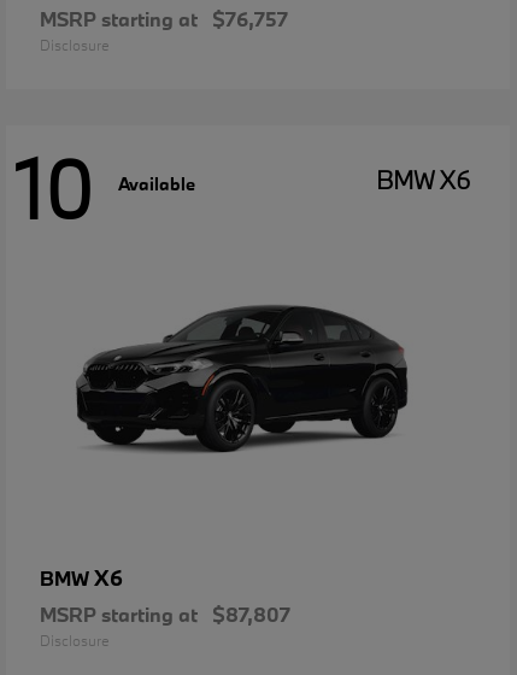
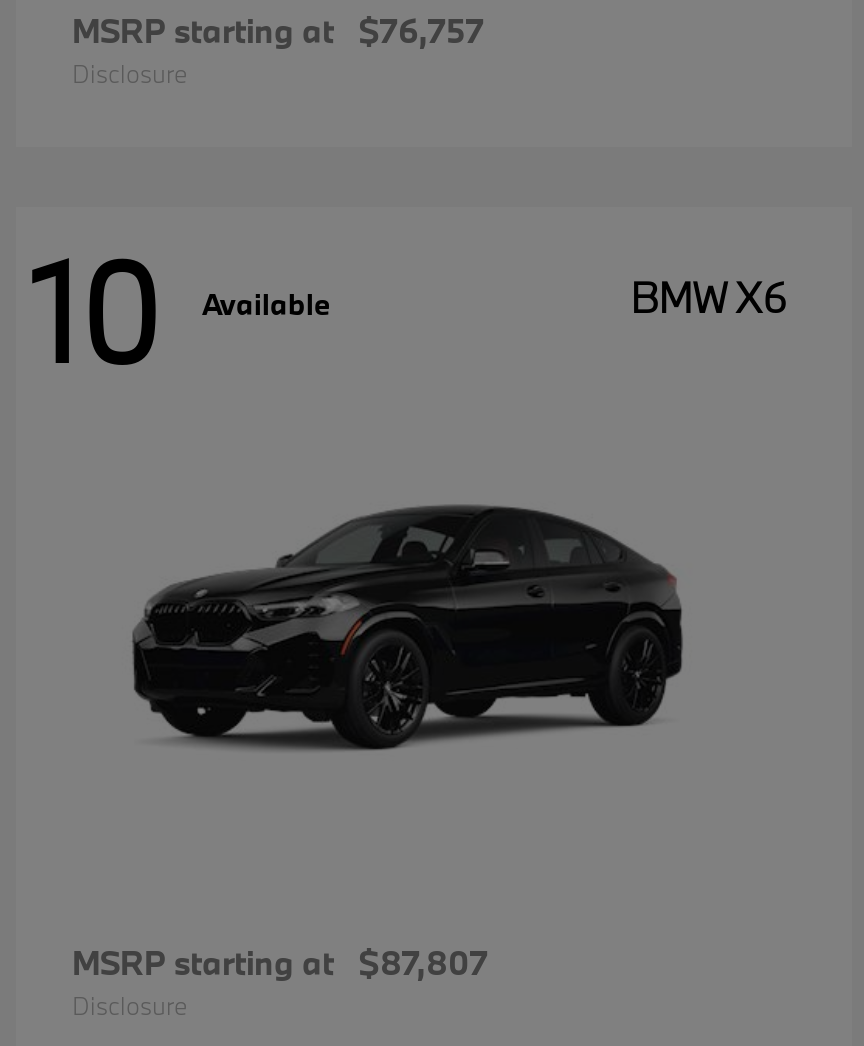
[40,564,123,592] BMW X6 -> none

